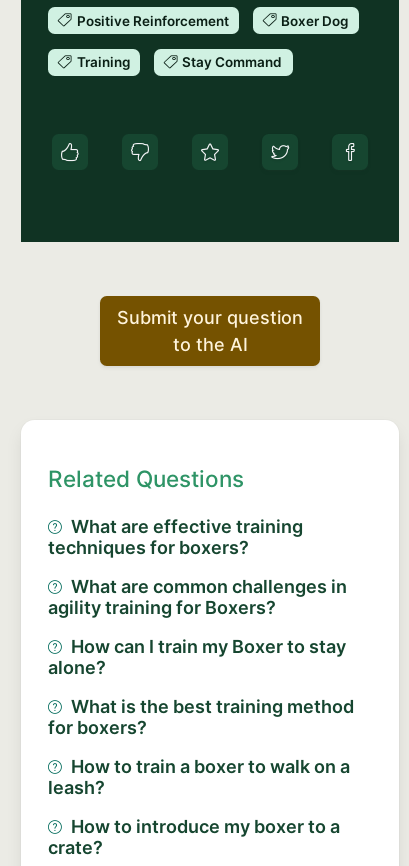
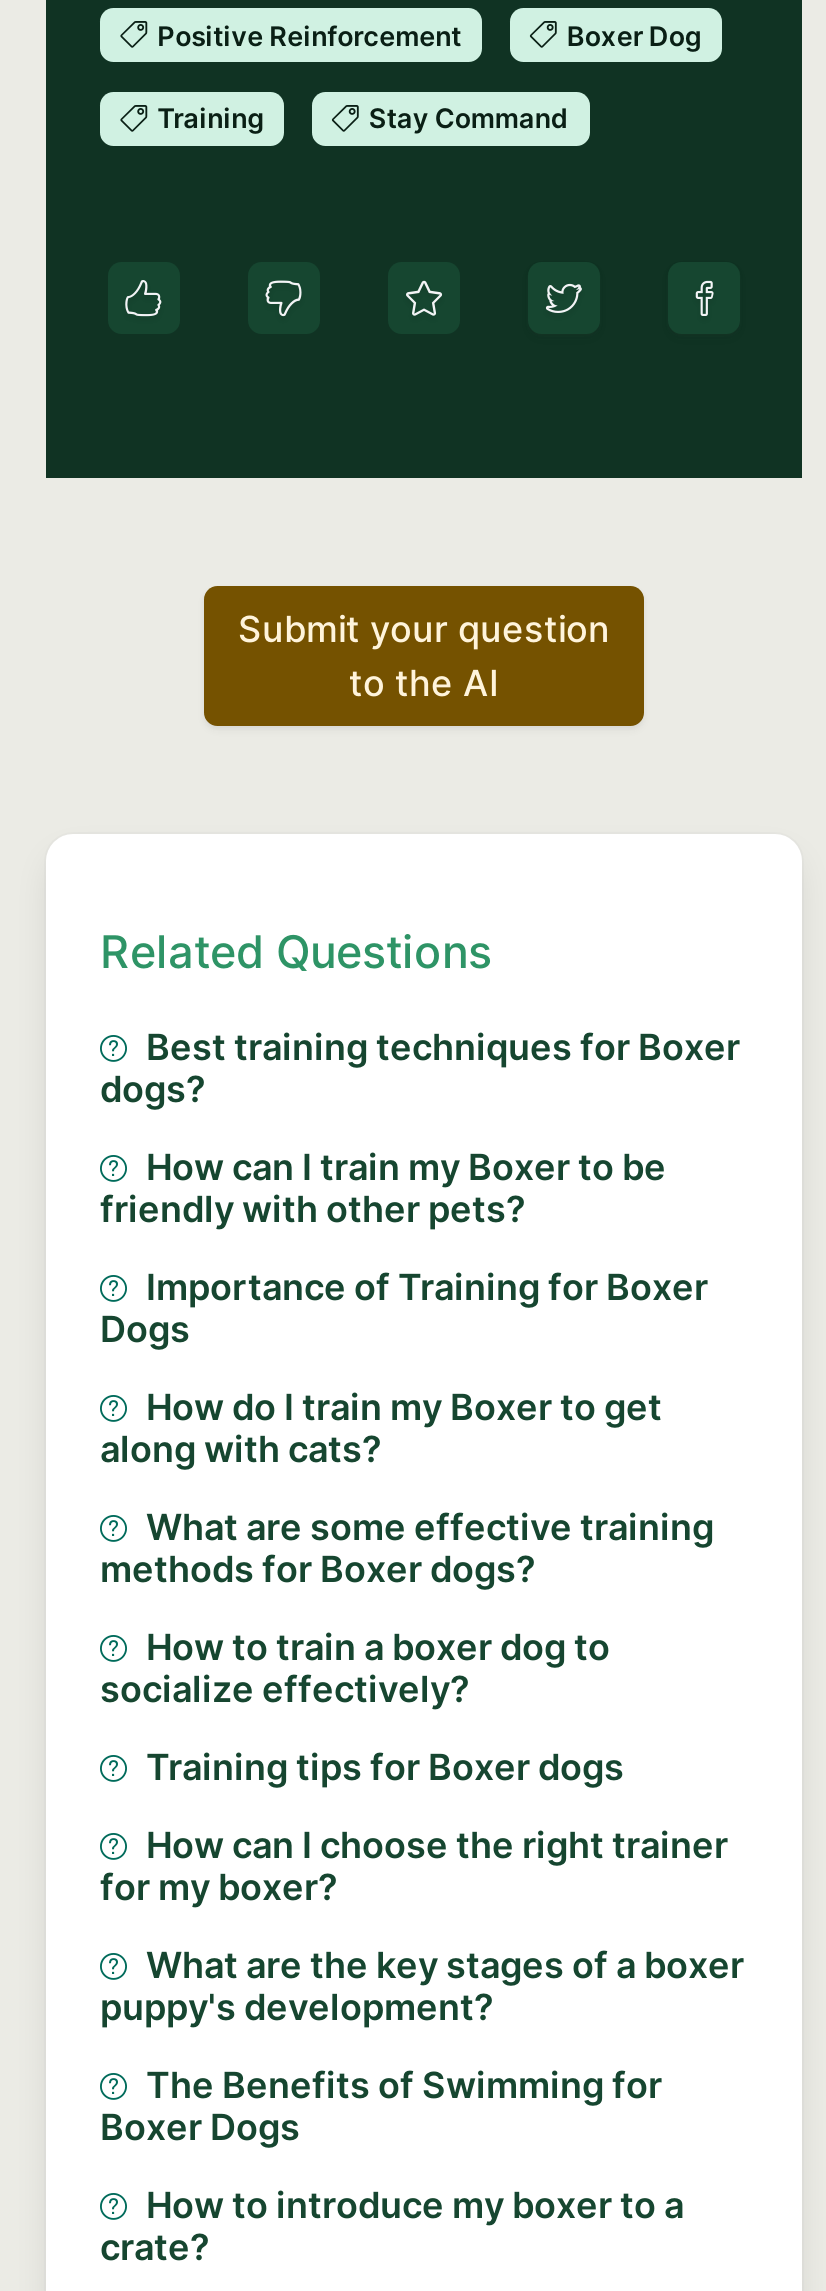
[48,515,354,797] What are effective training | techniques for boxers? | What are common challenges in | agility training for Boxers? | How can I train my Boxer to stay | alone? | What is the best training method | for boxers? | How to train a boxer to walk on a | leash? -> [100,1025,744,2147] Best training techniques for Boxer | dogs? | How can I train my Boxer to be | friendly with other pets? | Importance of Training for Boxer | Dogs | How do I train my Boxer to get | along with cats? | What are some effective training | methods for Boxer dogs? | How to train a boxer dog to | socialize effectively? | Training tips for Boxer dogs | How can I choose the right trainer | for my boxer? | What are the key stages of a boxer | puppy's development? | The Benefits of Swimming for | Boxer Dogs

